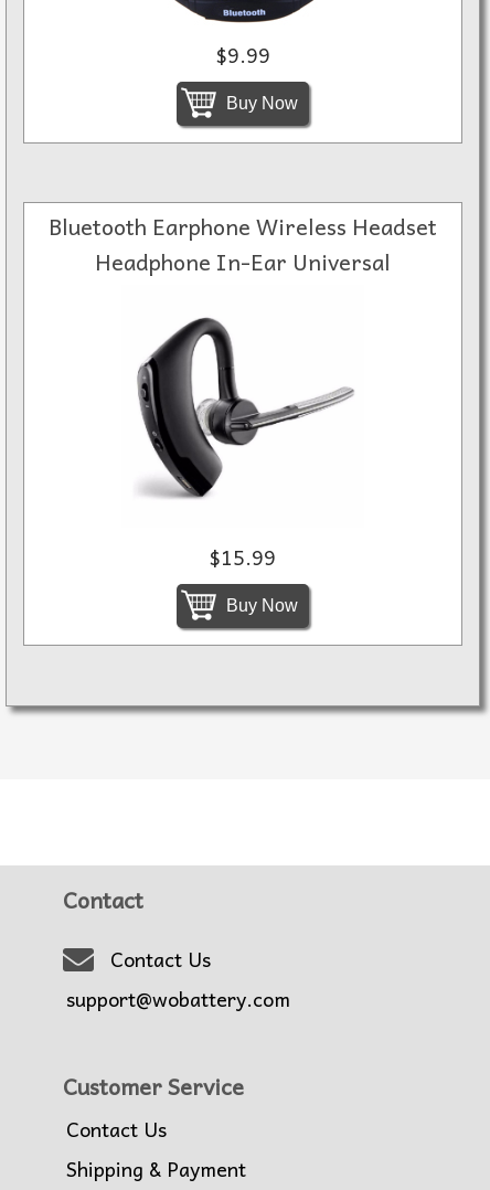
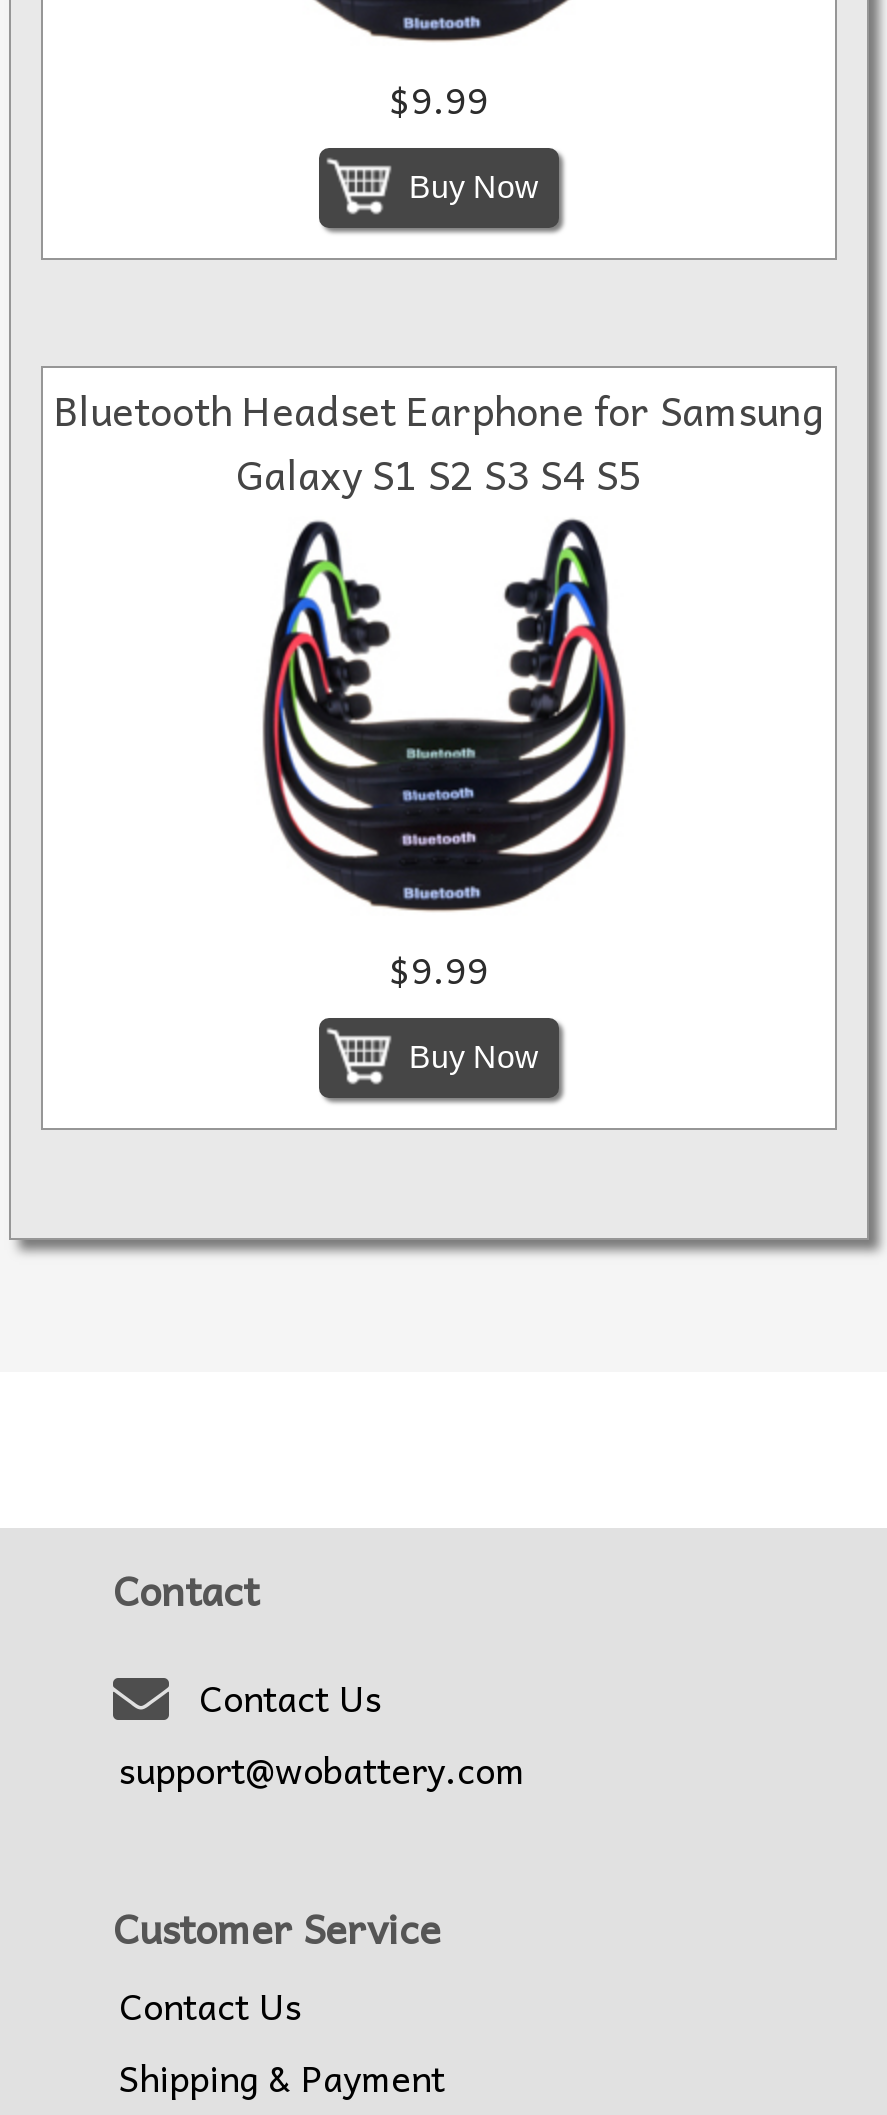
[49,208,437,279] Bluetooth Earphone Wireless Headset | Headphone In-Ear Universal -> [54,378,824,506] Bluetooth Headset Earphone for Samsung | Galaxy S1 S2 S3 S4 S5
[137,309,354,573] [image] | $15.99 -> [251,520,627,998] [image] | $9.99

